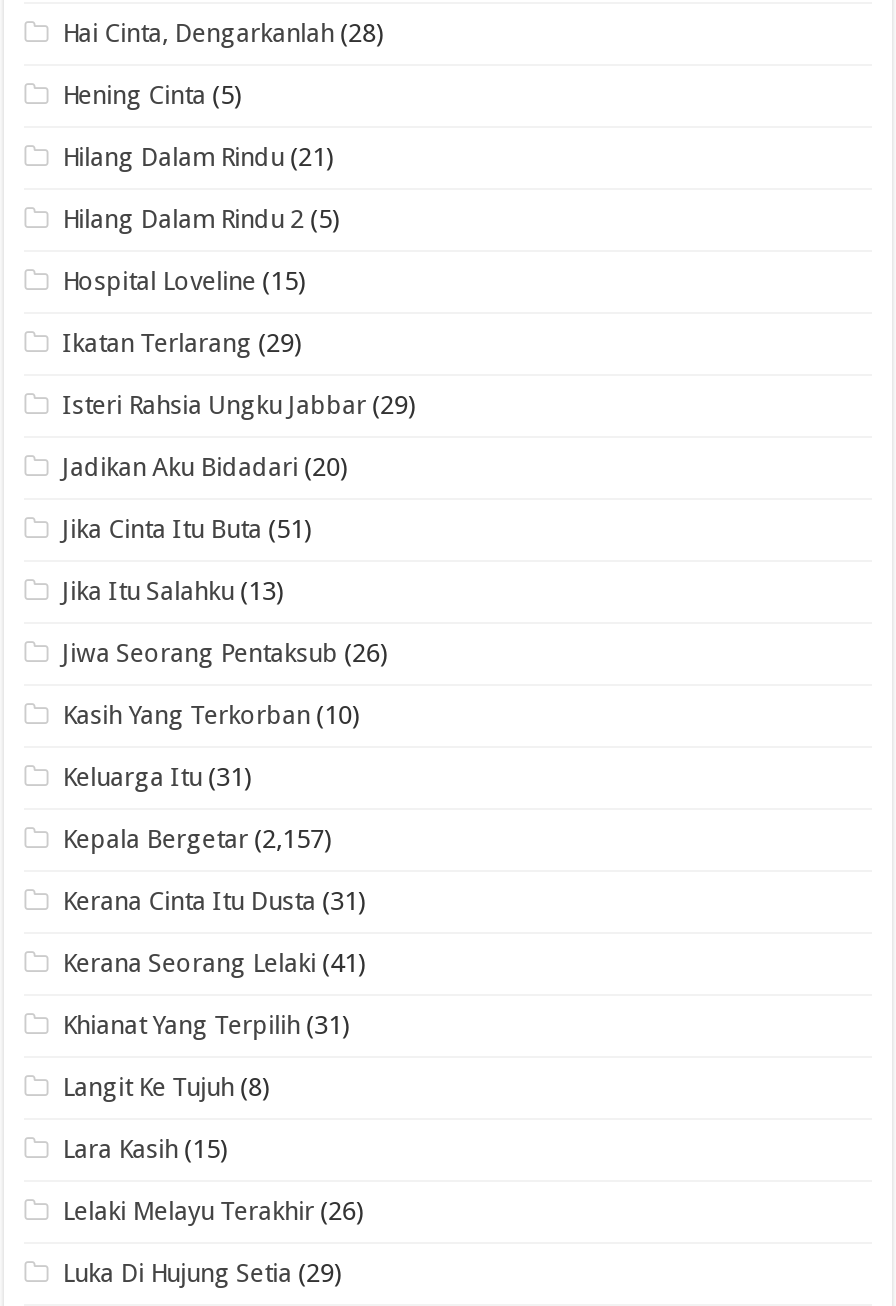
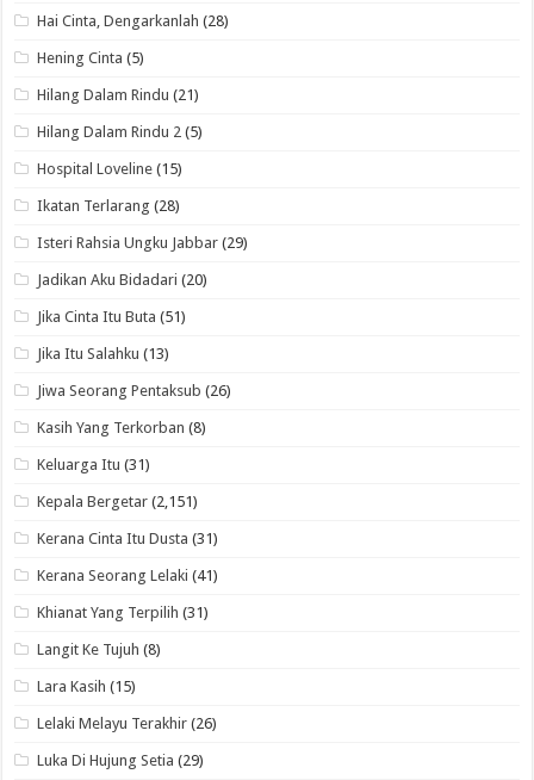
[62,328,302,358] Ikatan Terlarang (29) -> [37,197,180,215] Ikatan Terlarang (28)
[62,700,360,730] Kasih Yang Terkorban (10) -> [37,419,206,437] Kasih Yang Terkorban (8)
[62,824,332,854] Kepala Bergetar (2,157) -> [37,493,198,510] Kepala Bergetar (2,151)

